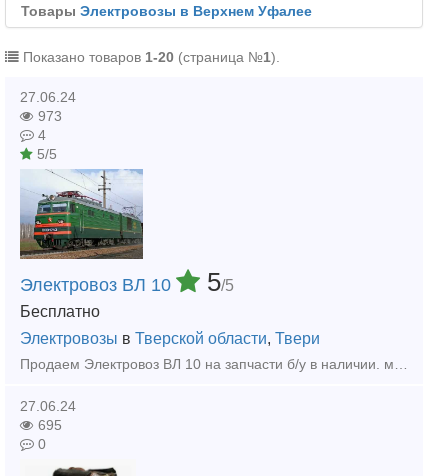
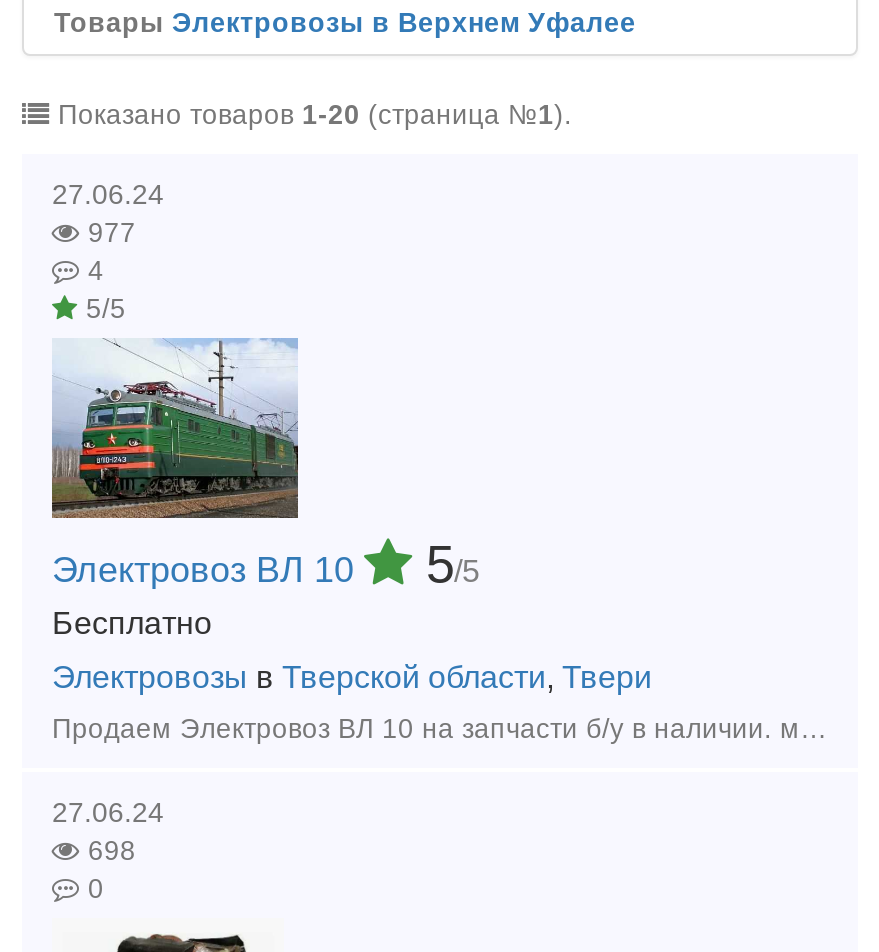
[34,109,62,124] 973 -> [80,218,136,248] 977
[34,418,62,433] 695 -> [80,836,136,866] 698

